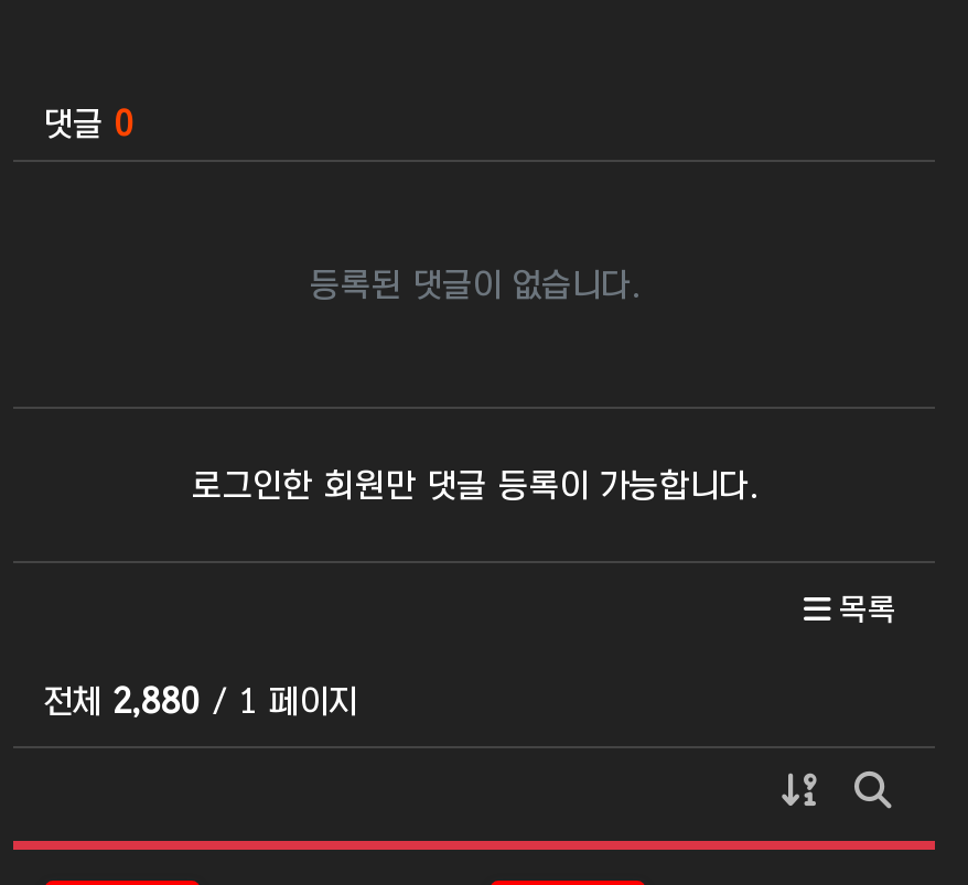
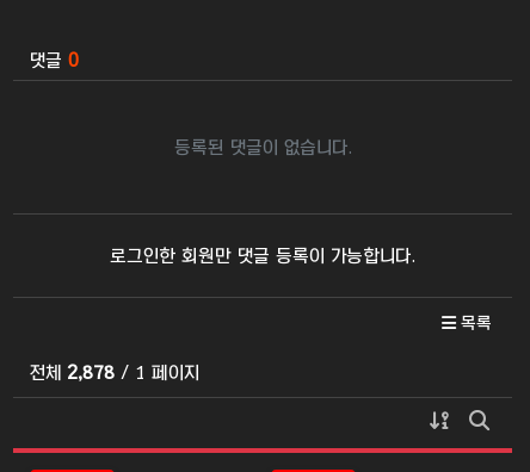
[44,685,357,718] 전체 2,880 / 1 페이지 -> [30,364,199,382] 전체 2,878 / 1 페이지

